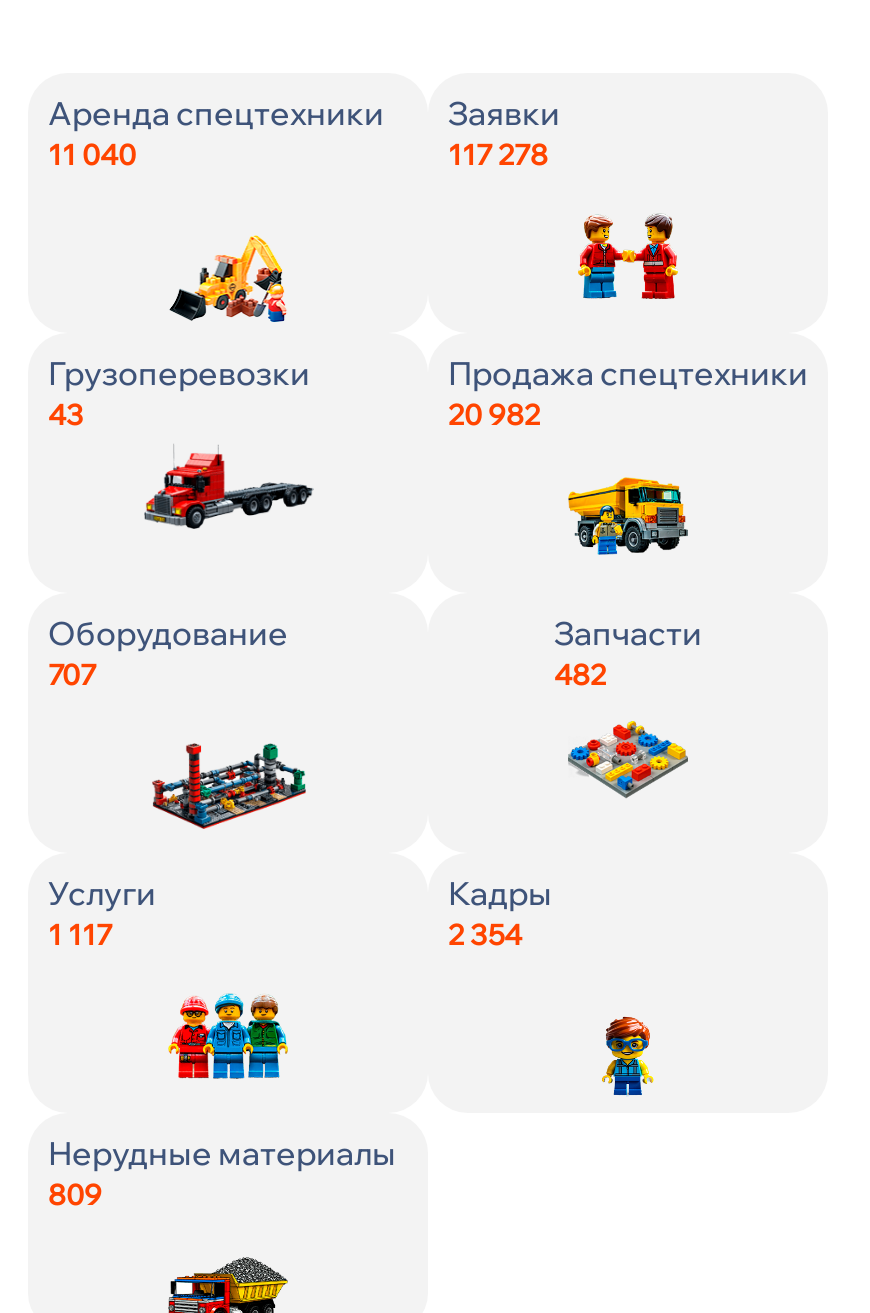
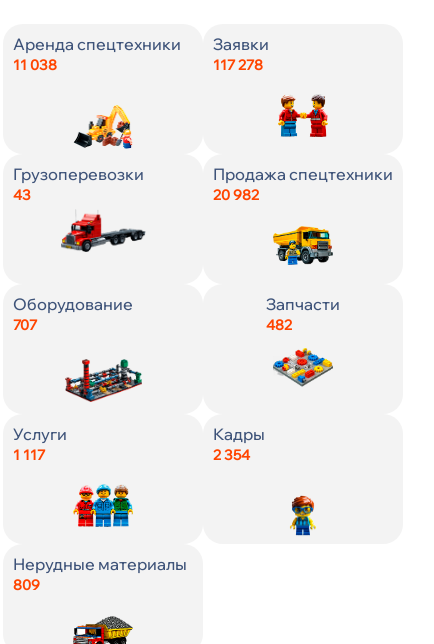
[48,137,136,173] 11 040 -> [13,56,57,74] 11 038

